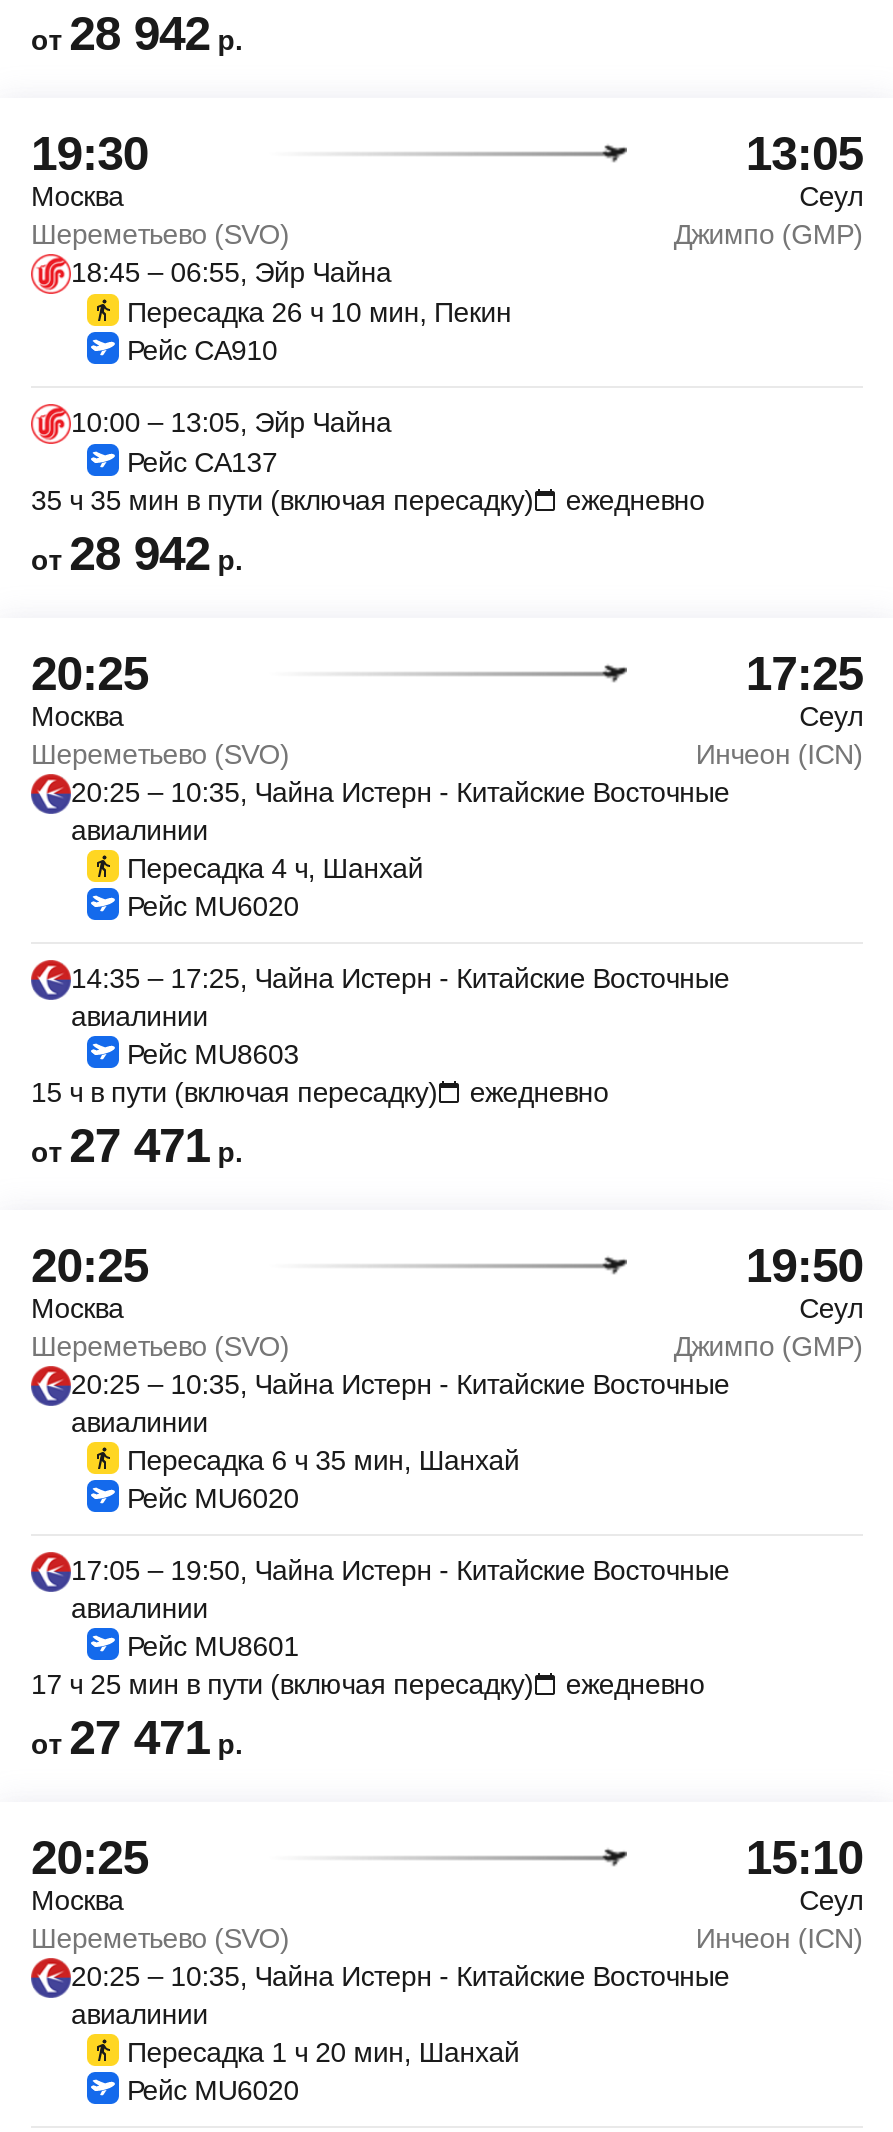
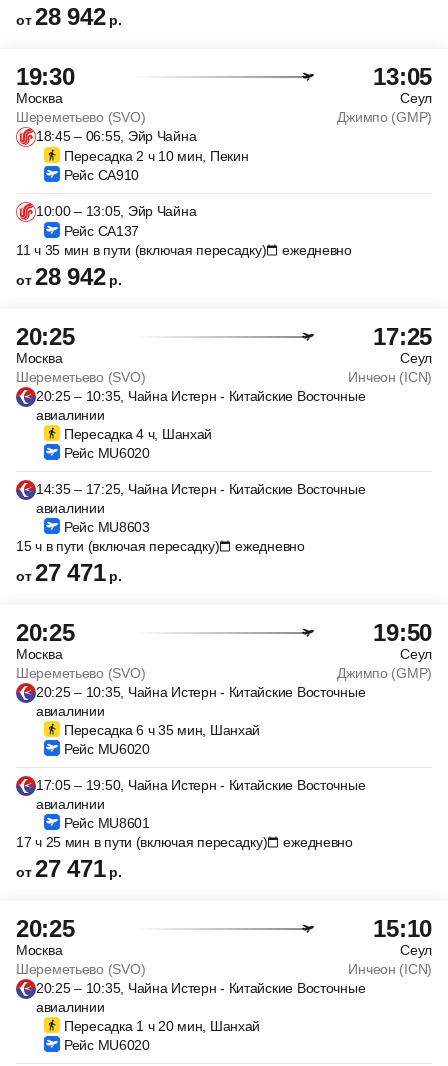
[127,296,511,328] Пересадка 26 ч 10 мин, Пекин -> [64,148,248,164] Пересадка 2 ч 10 мин, Пекин
[31,484,534,516] 35 ч 35 мин в пути (включая пересадку) -> [16,242,266,258] 11 ч 35 мин в пути (включая пересадку)

